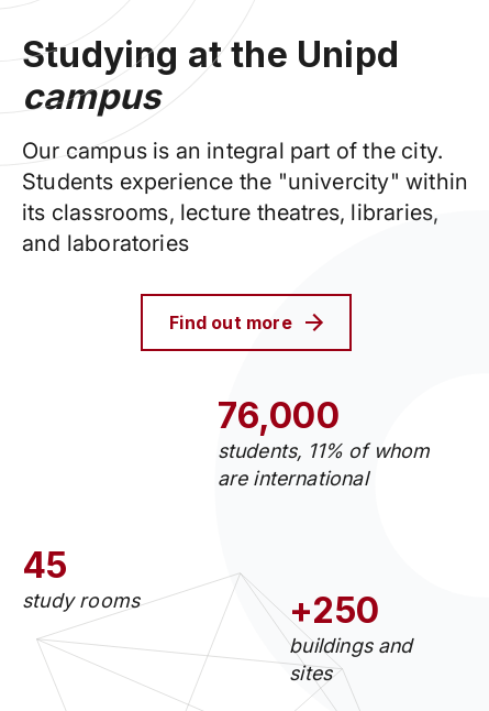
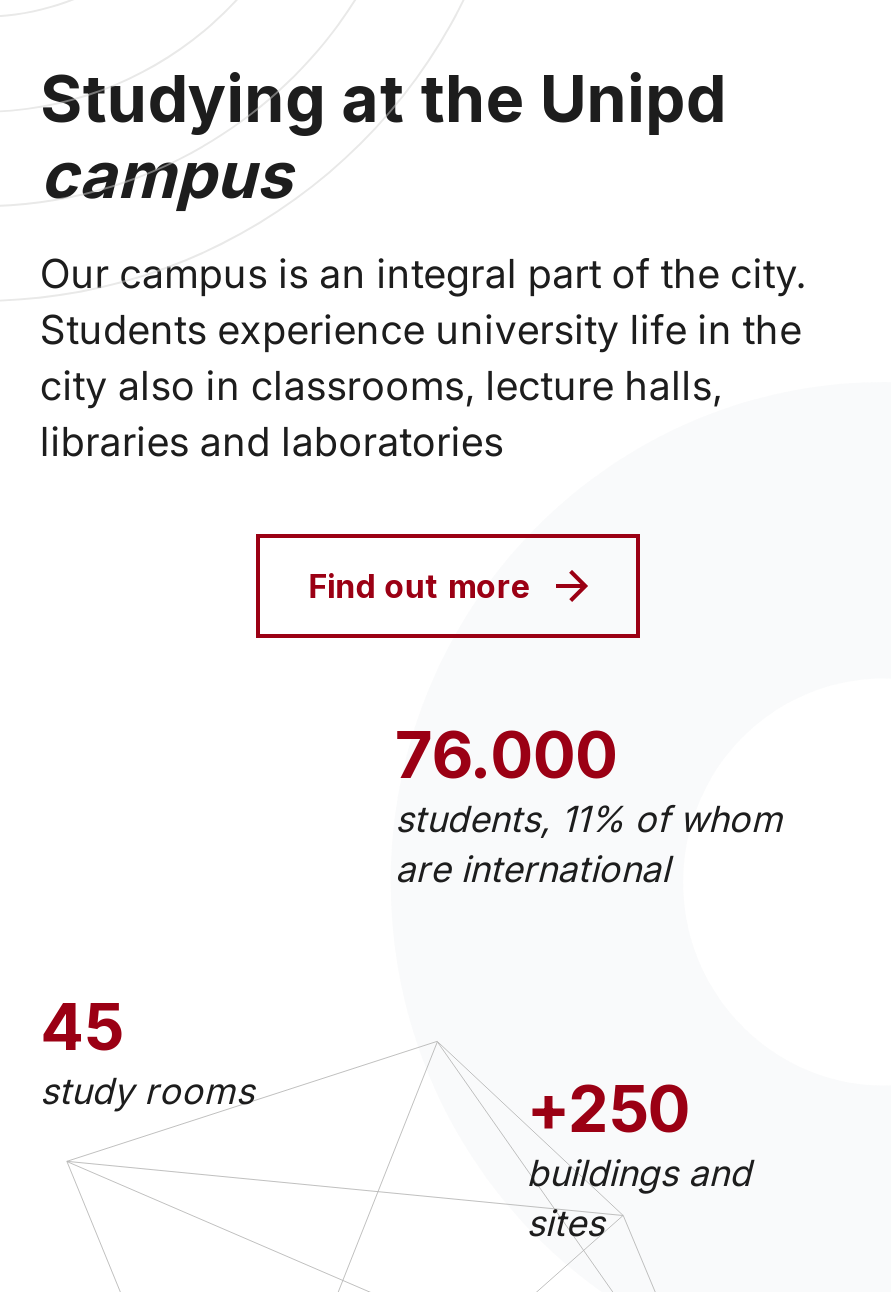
[22,168,468,256] Students experience the "univercity" within | its classrooms, lecture theatres, libraries, | and laboratories -> [40,306,802,466] Students experience university life in the | city also in classrooms, lecture halls, | libraries and laboratories
[217,394,339,437] 76,000 -> [395,716,618,794] 76.000

